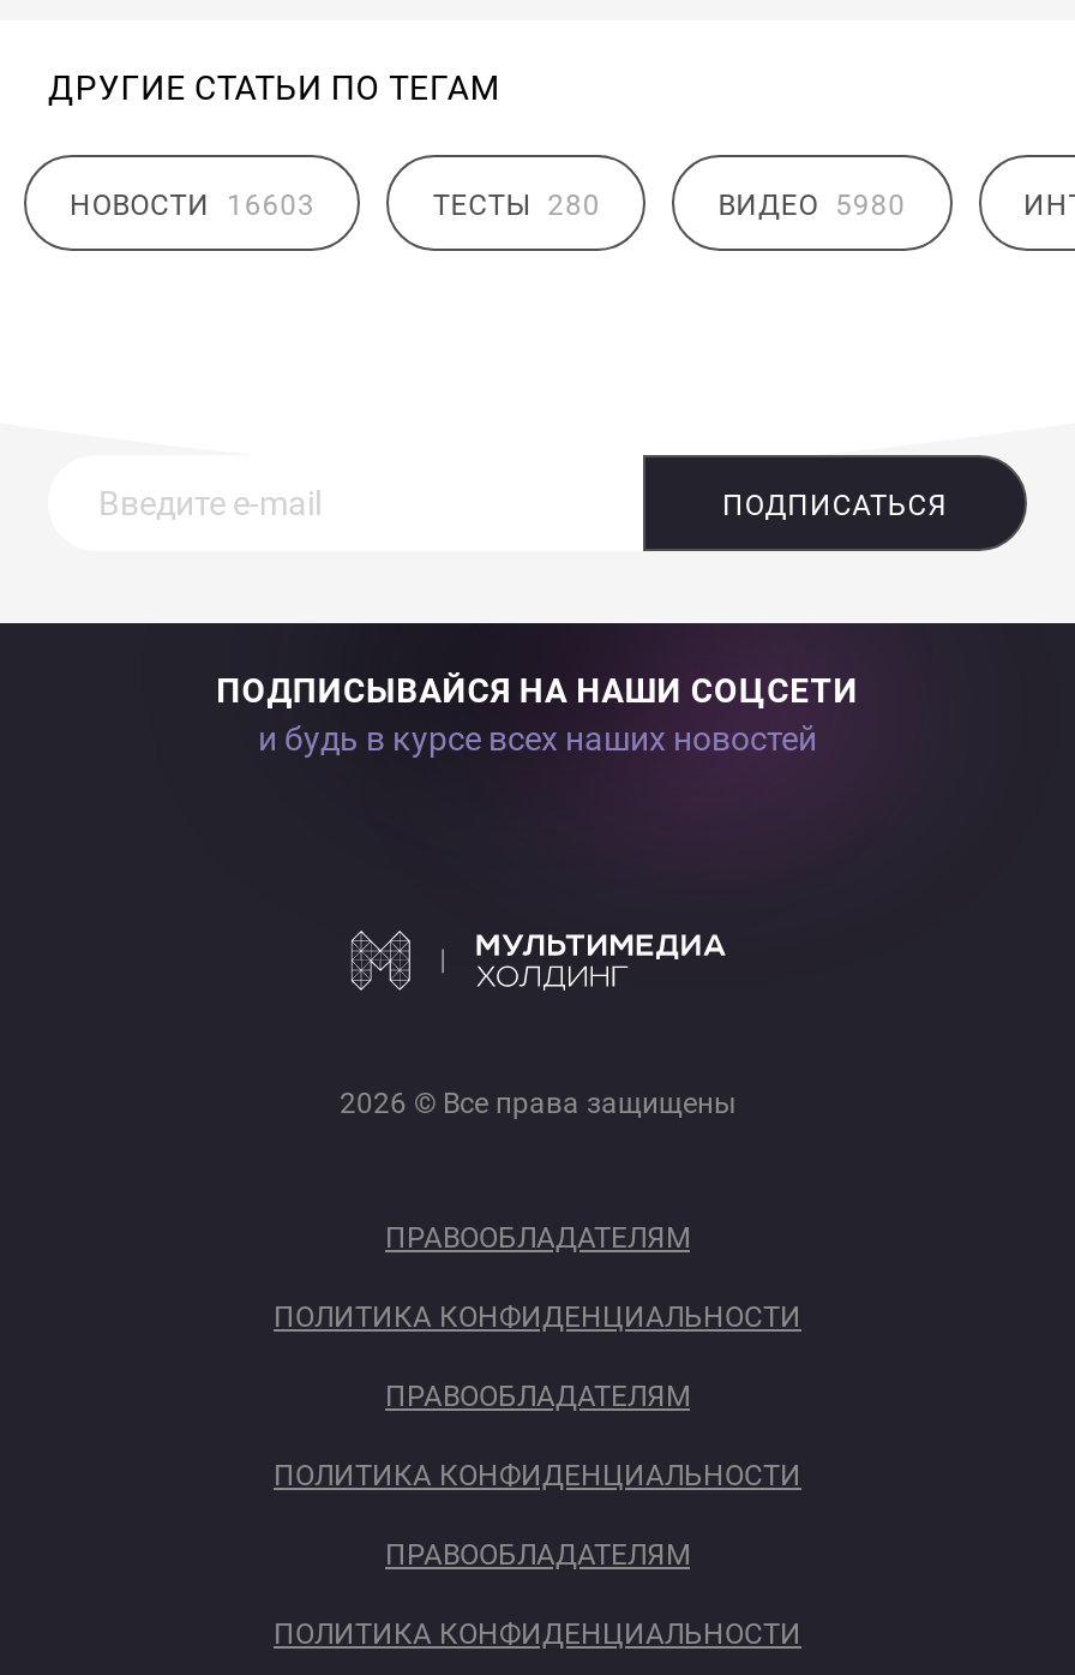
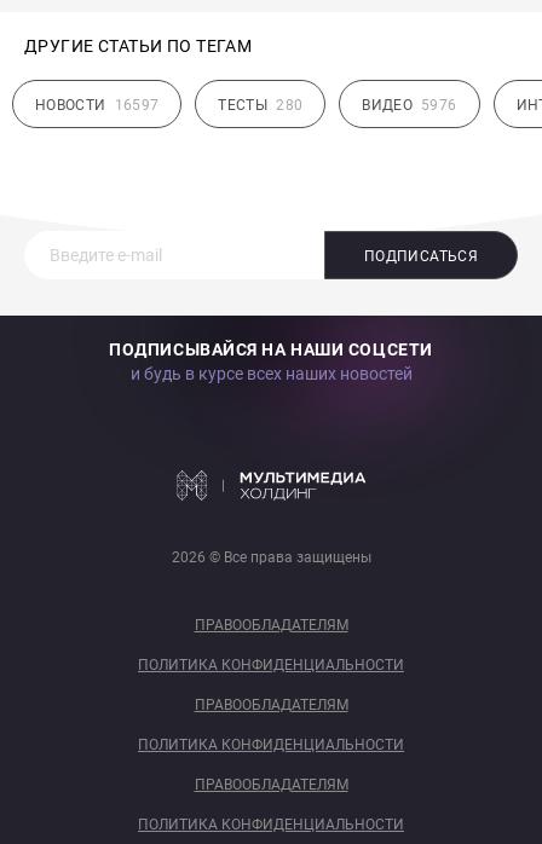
[70,187,315,221] НОВОСТИ 16603 -> [35,96,159,113] НОВОСТИ 16597
[718,187,906,221] ВИДЕО 5980 -> [362,96,457,113] ВИДЕО 5976

